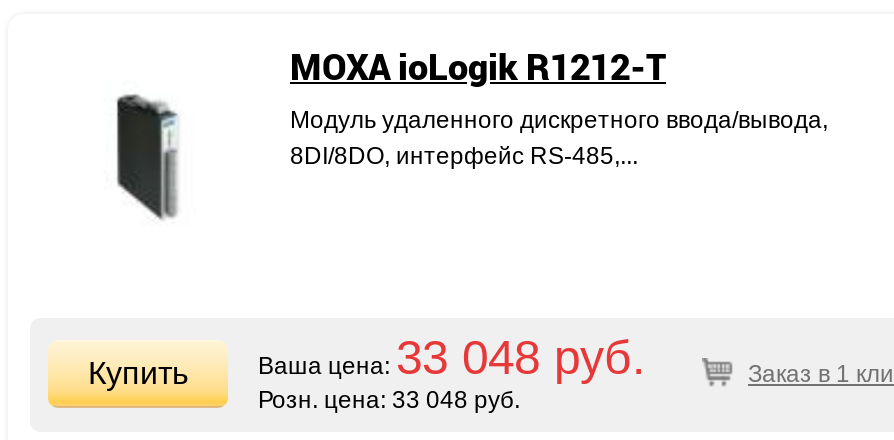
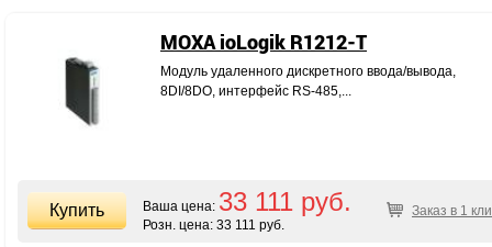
[258,330,646,384] Ваша цена:33 048 руб. -> [143,187,351,216] Ваша цена:33 111 руб.
[258,386,520,414] Розн. цена: 33 048 руб. -> [143,217,284,233] Розн. цена: 33 111 руб.

